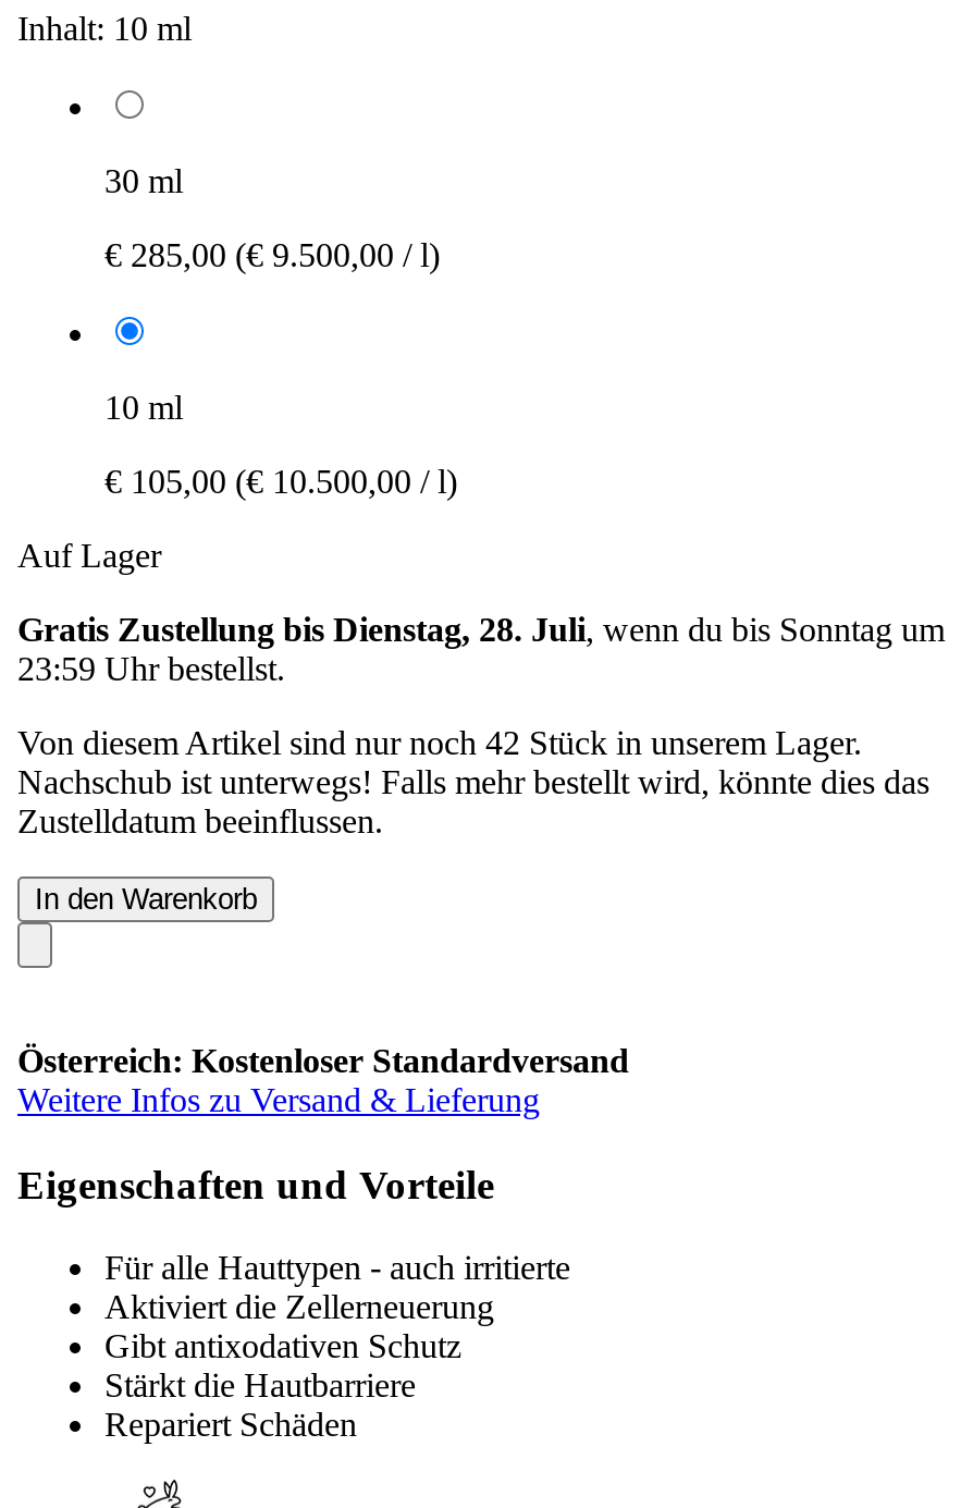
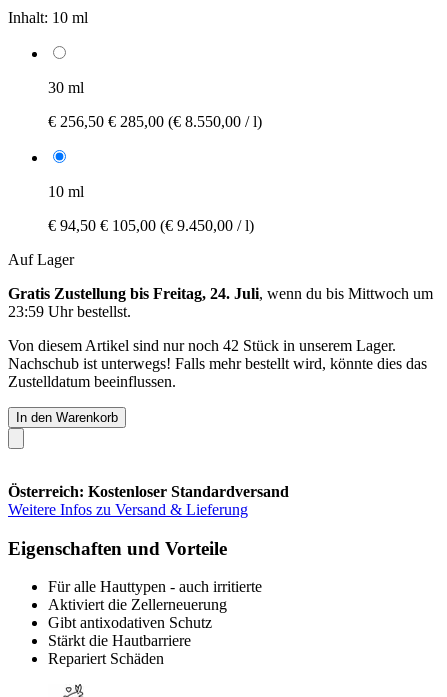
[104,236,440,273] € 285,00 (€ 9.500,00 / l) -> [48,113,262,130] € 256,50 € 285,00 (€ 8.550,00 / l)
[104,462,457,499] € 105,00 (€ 10.500,00 / l) -> [48,217,254,234] € 94,50 € 105,00 (€ 9.450,00 / l)
[17,610,945,647] Gratis Zustellung bis Dienstag, 28. Juli, wenn du bis Sonntag um -> [8,285,433,302] Gratis Zustellung bis Freitag, 24. Juli, wenn du bis Mittwoch um

